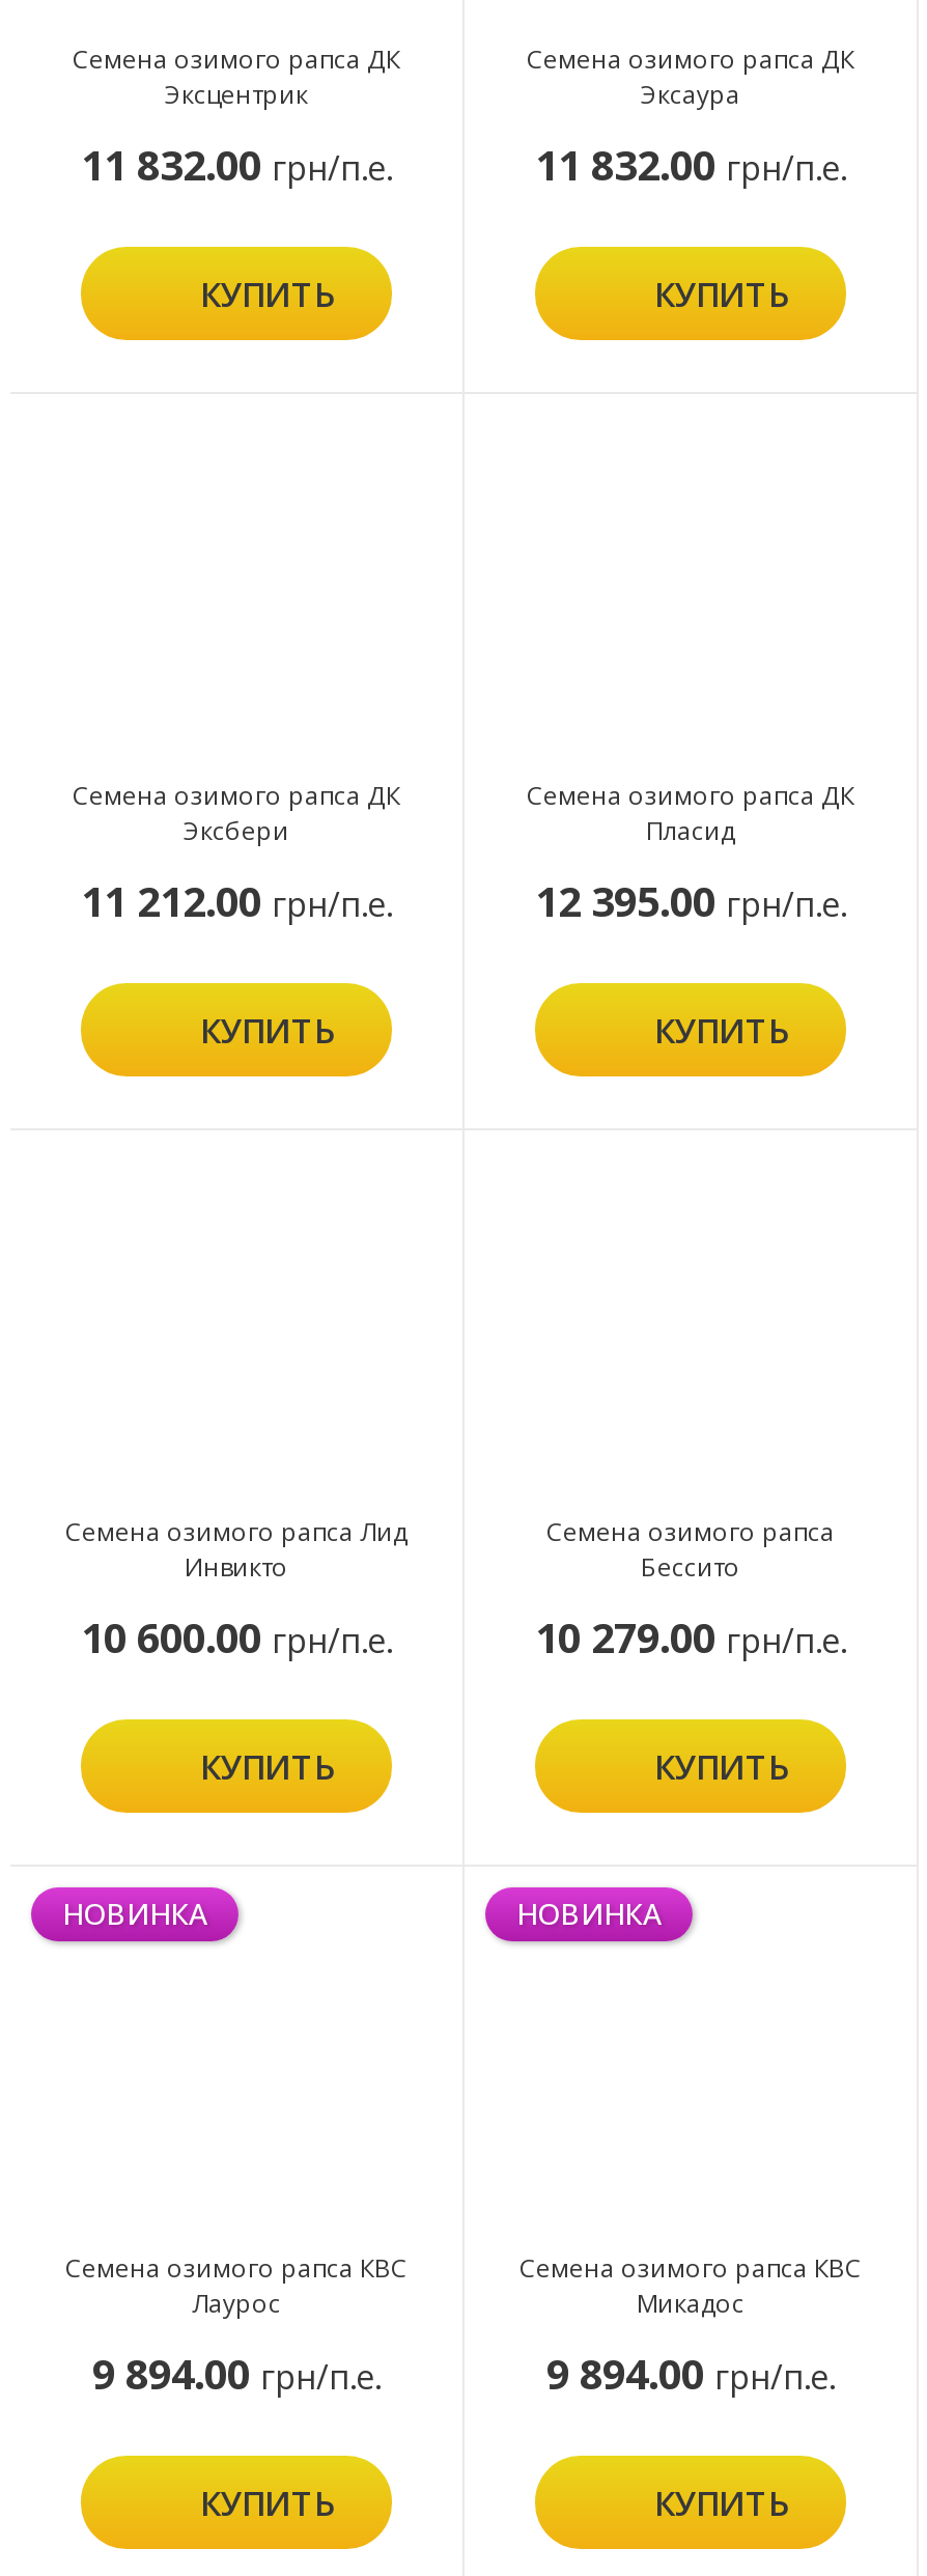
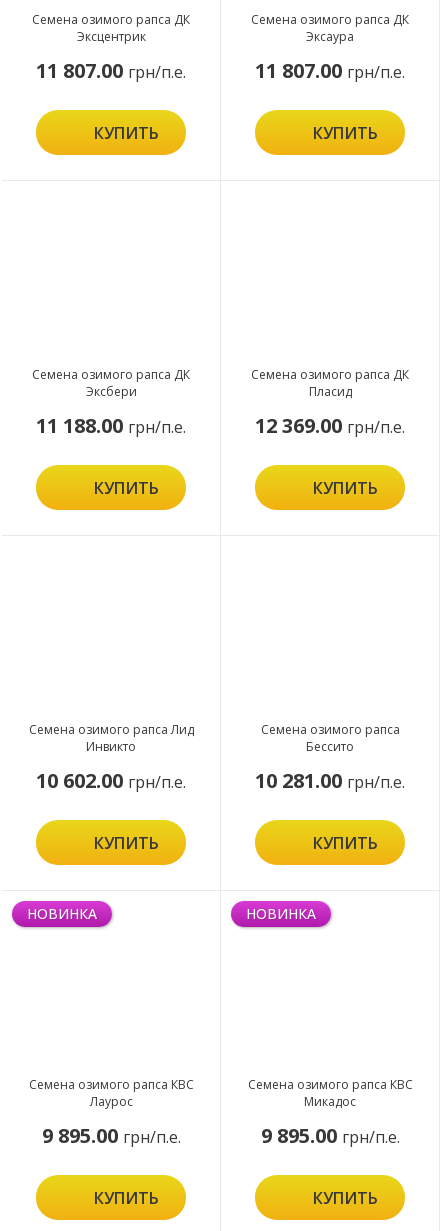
[81,138,392,194] 11 832.00 грн/п.е. -> [36,57,186,84] 11 807.00 грн/п.е.
[535,138,846,194] 11 832.00 грн/п.е. -> [255,57,405,84] 11 807.00 грн/п.е.
[81,874,392,930] 11 212.00 грн/п.е. -> [36,412,186,439] 11 188.00 грн/п.е.
[535,874,846,930] 12 395.00 грн/п.е. -> [255,412,405,439] 12 369.00 грн/п.е.
[81,1610,392,1666] 10 600.00 грн/п.е. -> [36,767,186,794] 10 602.00 грн/п.е.
[535,1610,846,1666] 10 279.00 грн/п.е. -> [255,767,405,794] 10 281.00 грн/п.е.
[92,2346,381,2402] 9 894.00 грн/п.е. -> [41,1122,180,1149] 9 895.00 грн/п.е.
[546,2346,835,2402] 9 894.00 грн/п.е. -> [260,1122,399,1149] 9 895.00 грн/п.е.

